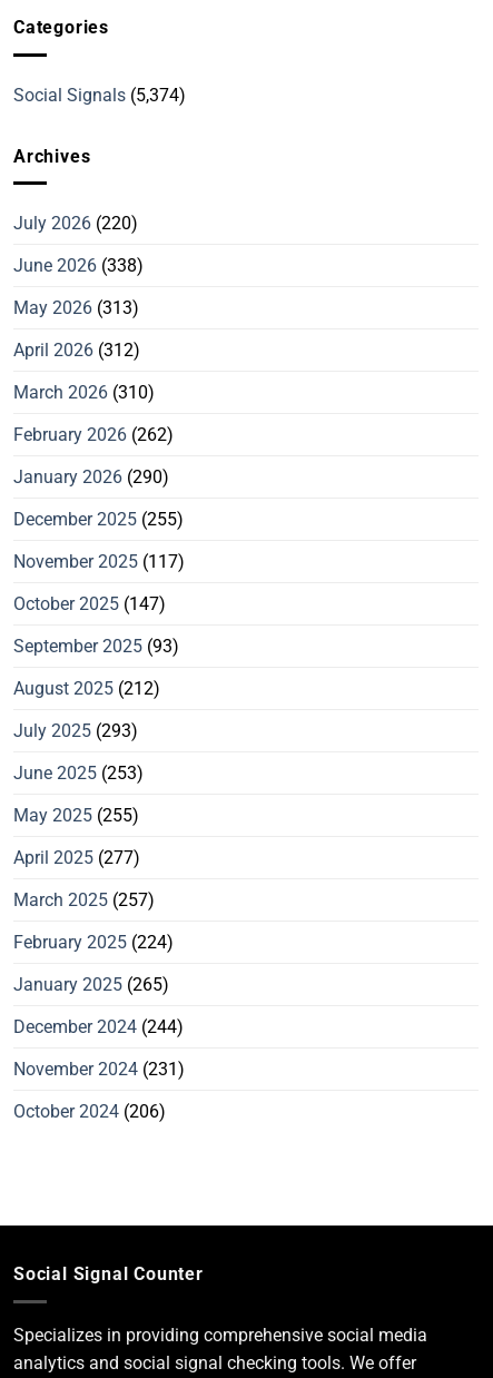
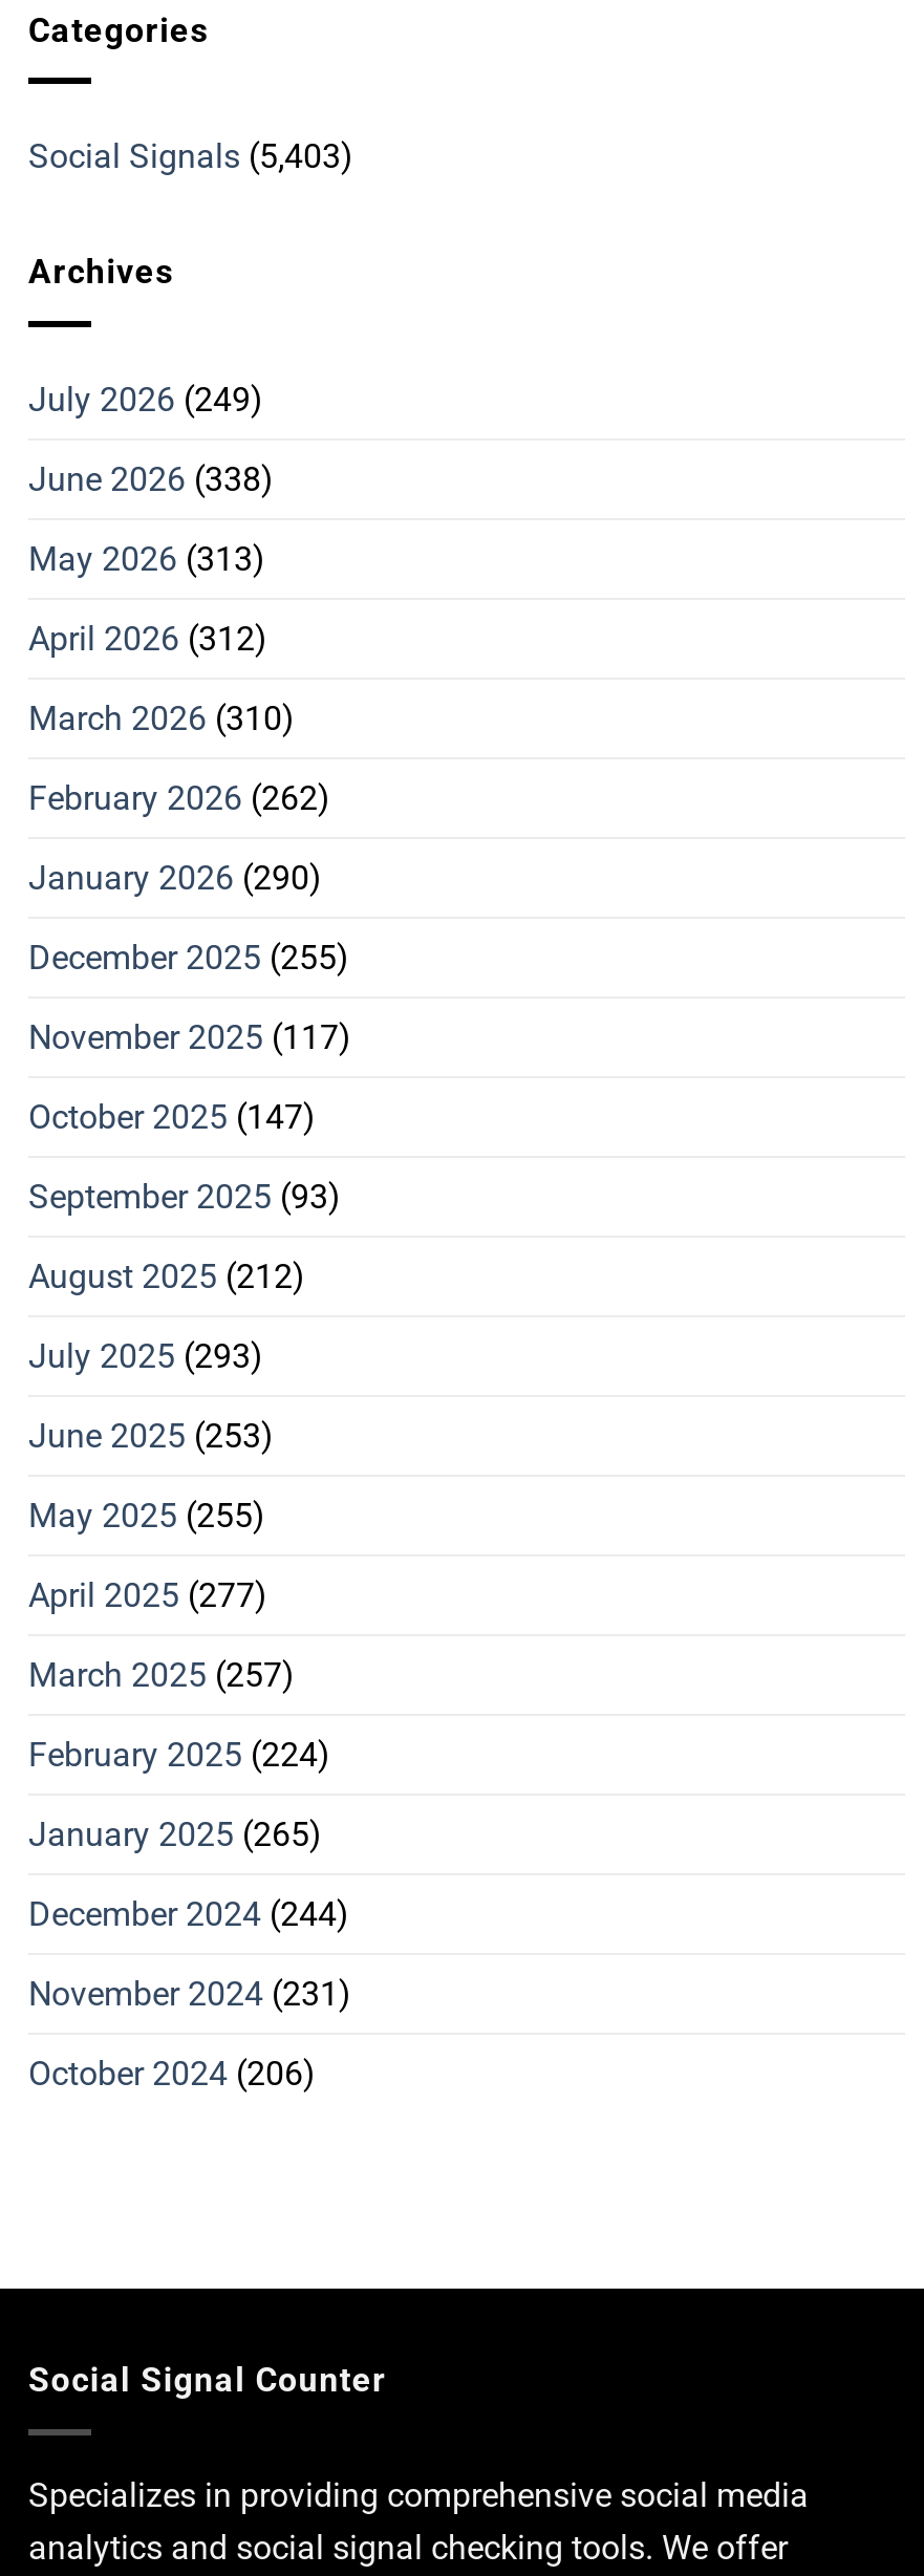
[13,84,186,105] Social Signals (5,374) -> [28,138,353,177] Social Signals (5,403)
[13,213,138,234] July 2026 (220) -> [28,380,263,420] July 2026 (249)

